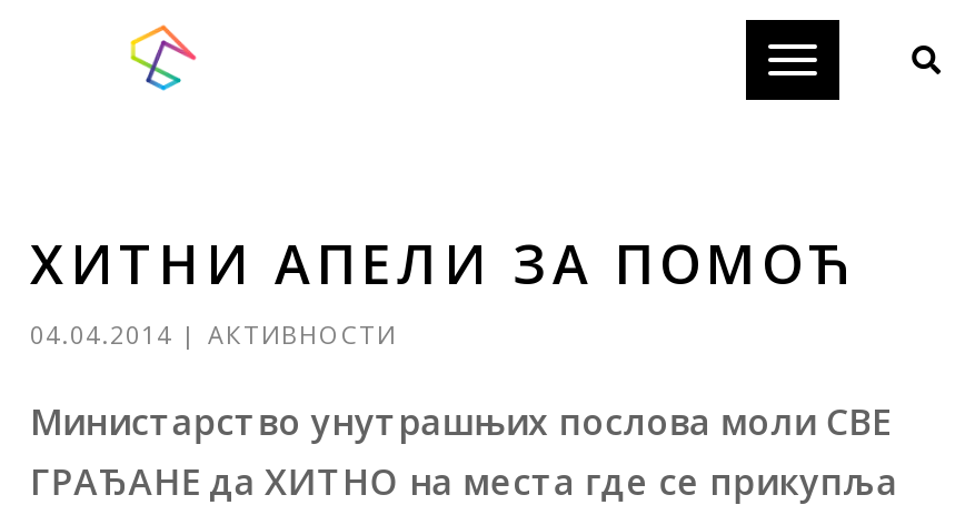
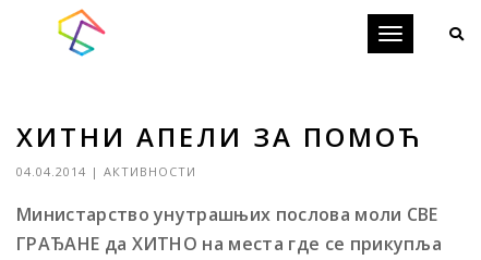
[117,29,203,100] [image] -> [57,9,106,57] [image]

